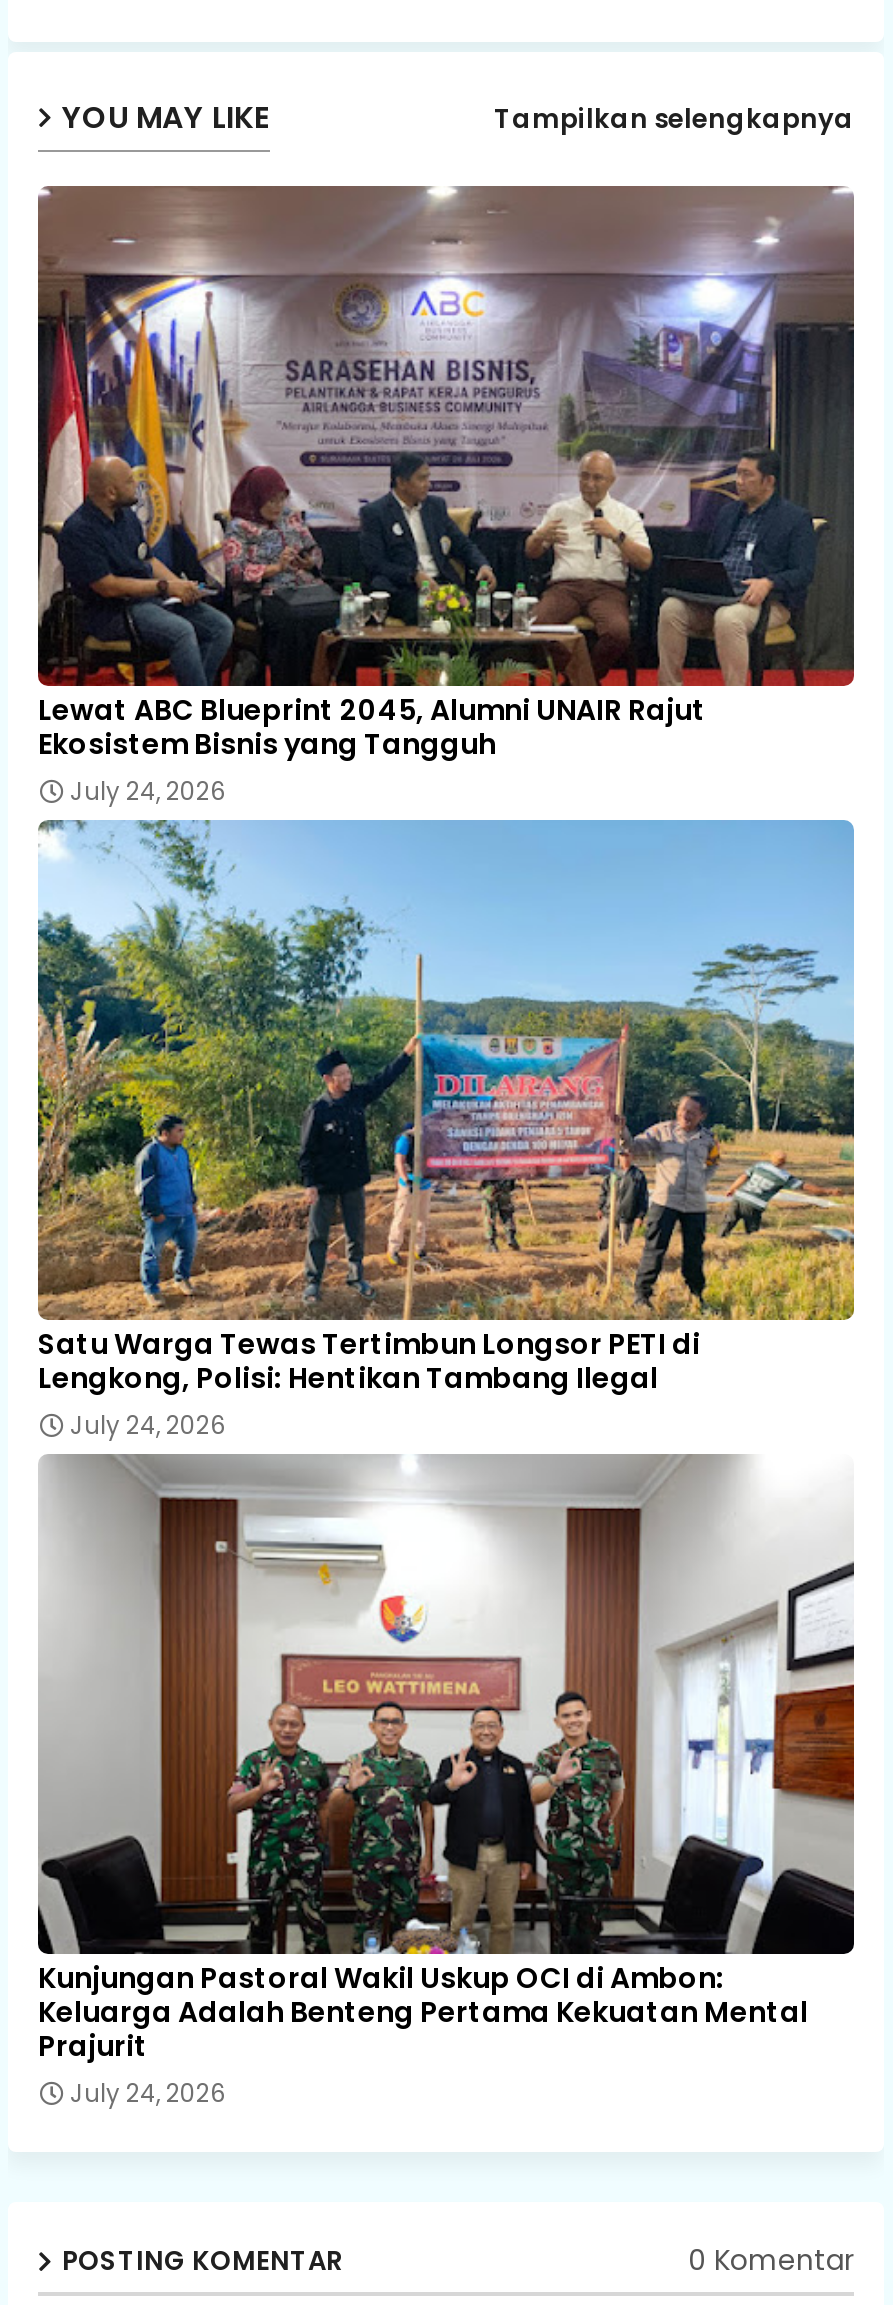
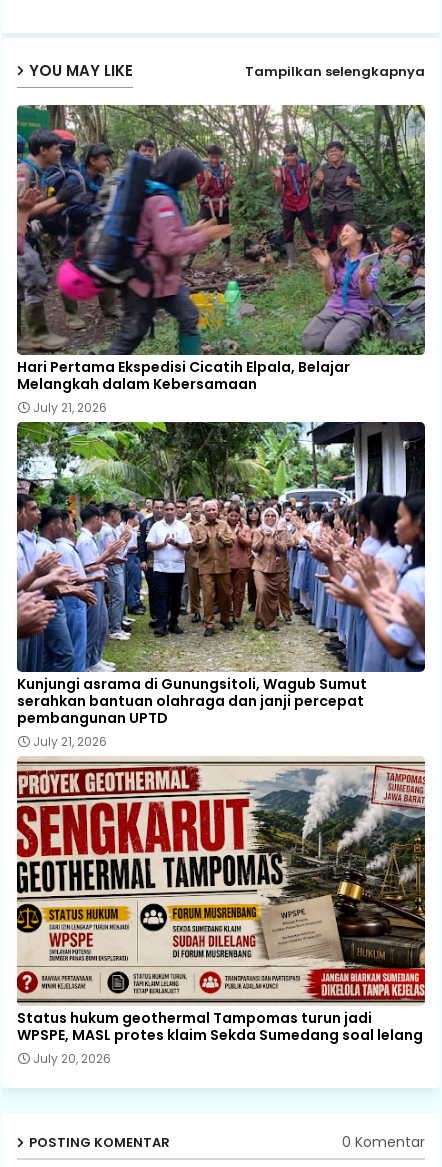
[36,184,856,808] [image] | Lewat ABC Blueprint 2045, Alumni UNAIR Rajut | Ekosistem Bisnis yang Tangguh | July 24, 2026 -> [16,104,425,416] [image] | Hari Pertama Ekspedisi Cicatih Elpala, Belajar | Melangkah dalam Kebersamaan | July 21, 2026
[36,818,856,1442] [image] | Satu Warga Tewas Tertimbun Longsor PETI di | Lengkong, Polisi: Hentikan Tambang Ilegal | July 24, 2026 -> [16,421,426,750] [image] | Kunjungi asrama di Gunungsitoli, Wagub Sumut | serahkan bantuan olahraga dan janji percepat | pembangunan UPTD | July 21, 2026
[36,1452,856,2110] [image] | Kunjungan Pastoral Wakil Uskup OCI di Ambon: | Keluarga Adalah Benteng Pertama Kekuatan Mental | Prajurit | July 24, 2026 -> [16,739,426,1067] [image] | Status hukum geothermal Tampomas turun jadi | WPSPE, MASL protes klaim Sekda Sumedang soal lelang | July 20, 2026

